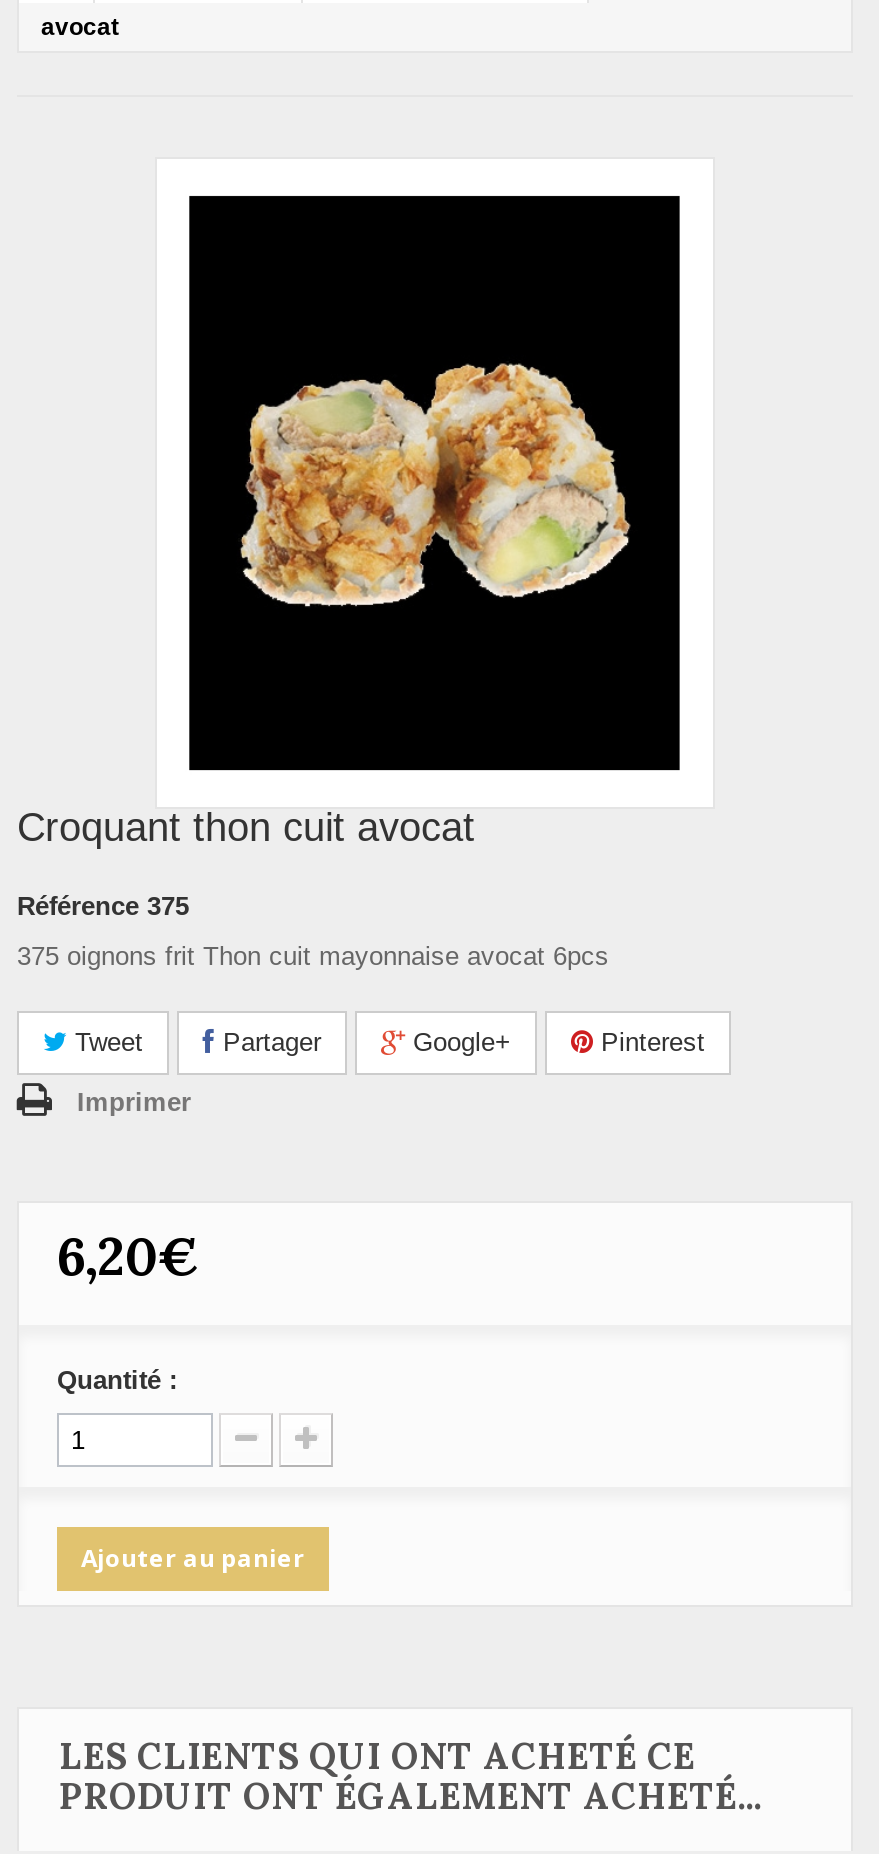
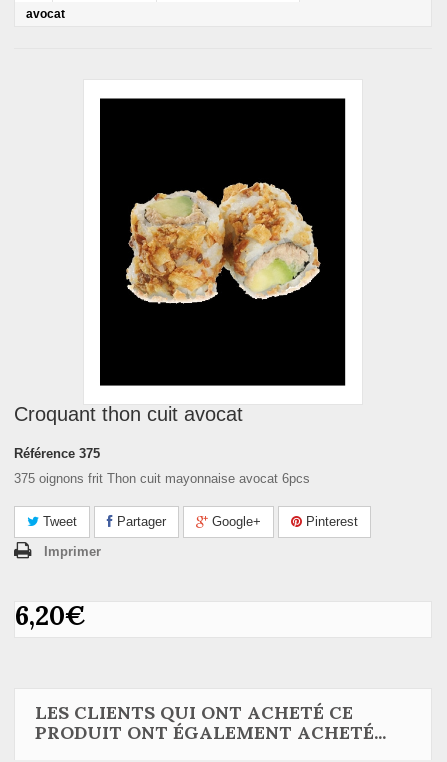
[57,1364,177,1394] Quantité : -> none
[81,1540,305,1574] Ajouter au panier -> none

